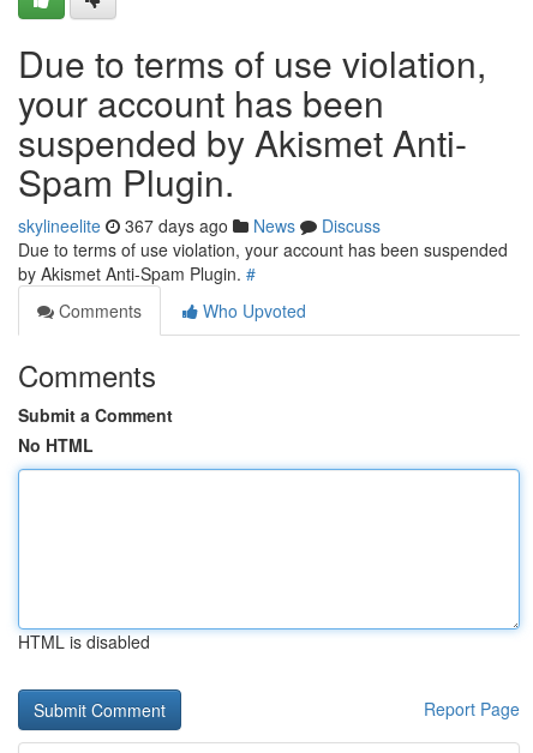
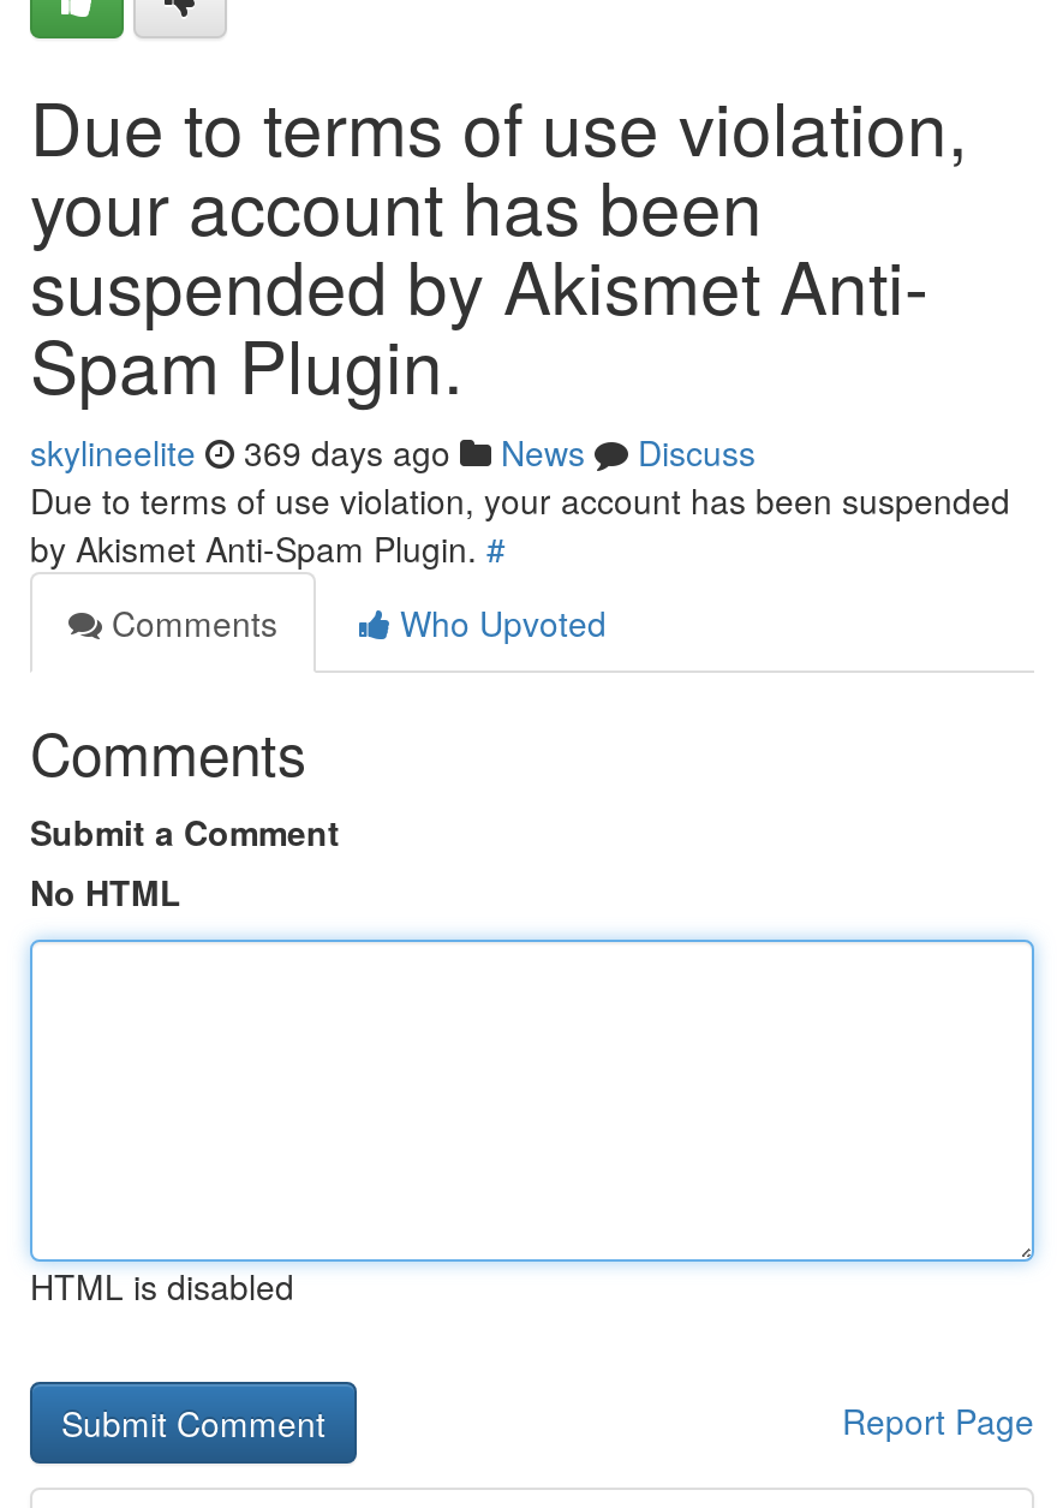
[18,213,381,237] skylineelite 367 days ago News Discuss -> [30,428,756,476] skylineelite 369 days ago News Discuss

